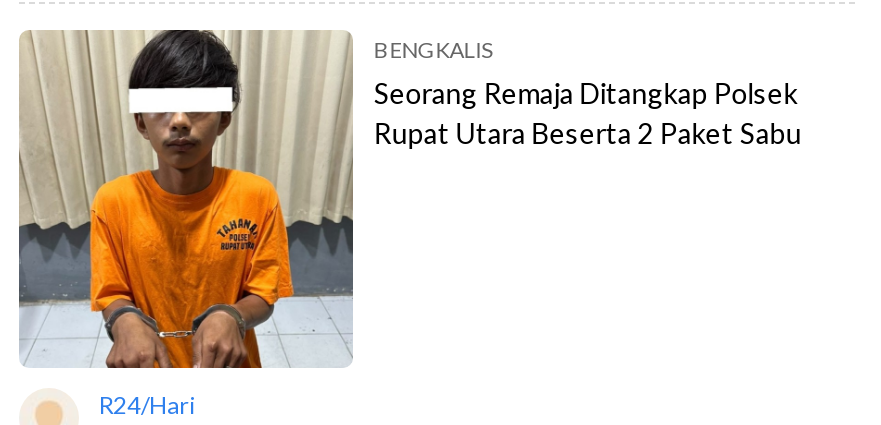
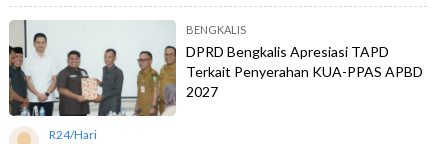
[19,28,801,370] [image] | Seorang Remaja Ditangkap Polsek | Rupat Utara Beserta 2 Paket Sabu -> [9,20,423,117] [image] | DPRD Bengkalis Apresiasi TAPD | Terkait Penyerahan KUA-PPAS APBD | 2027

